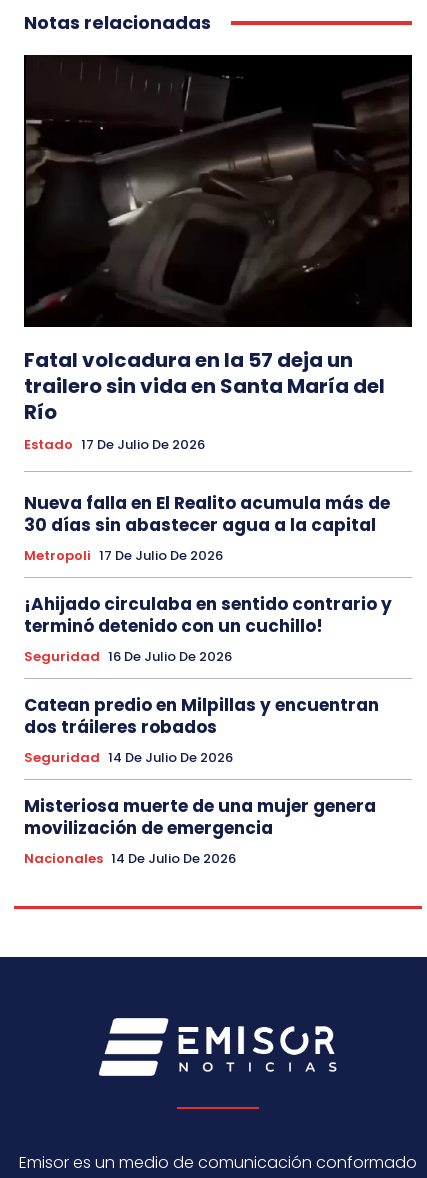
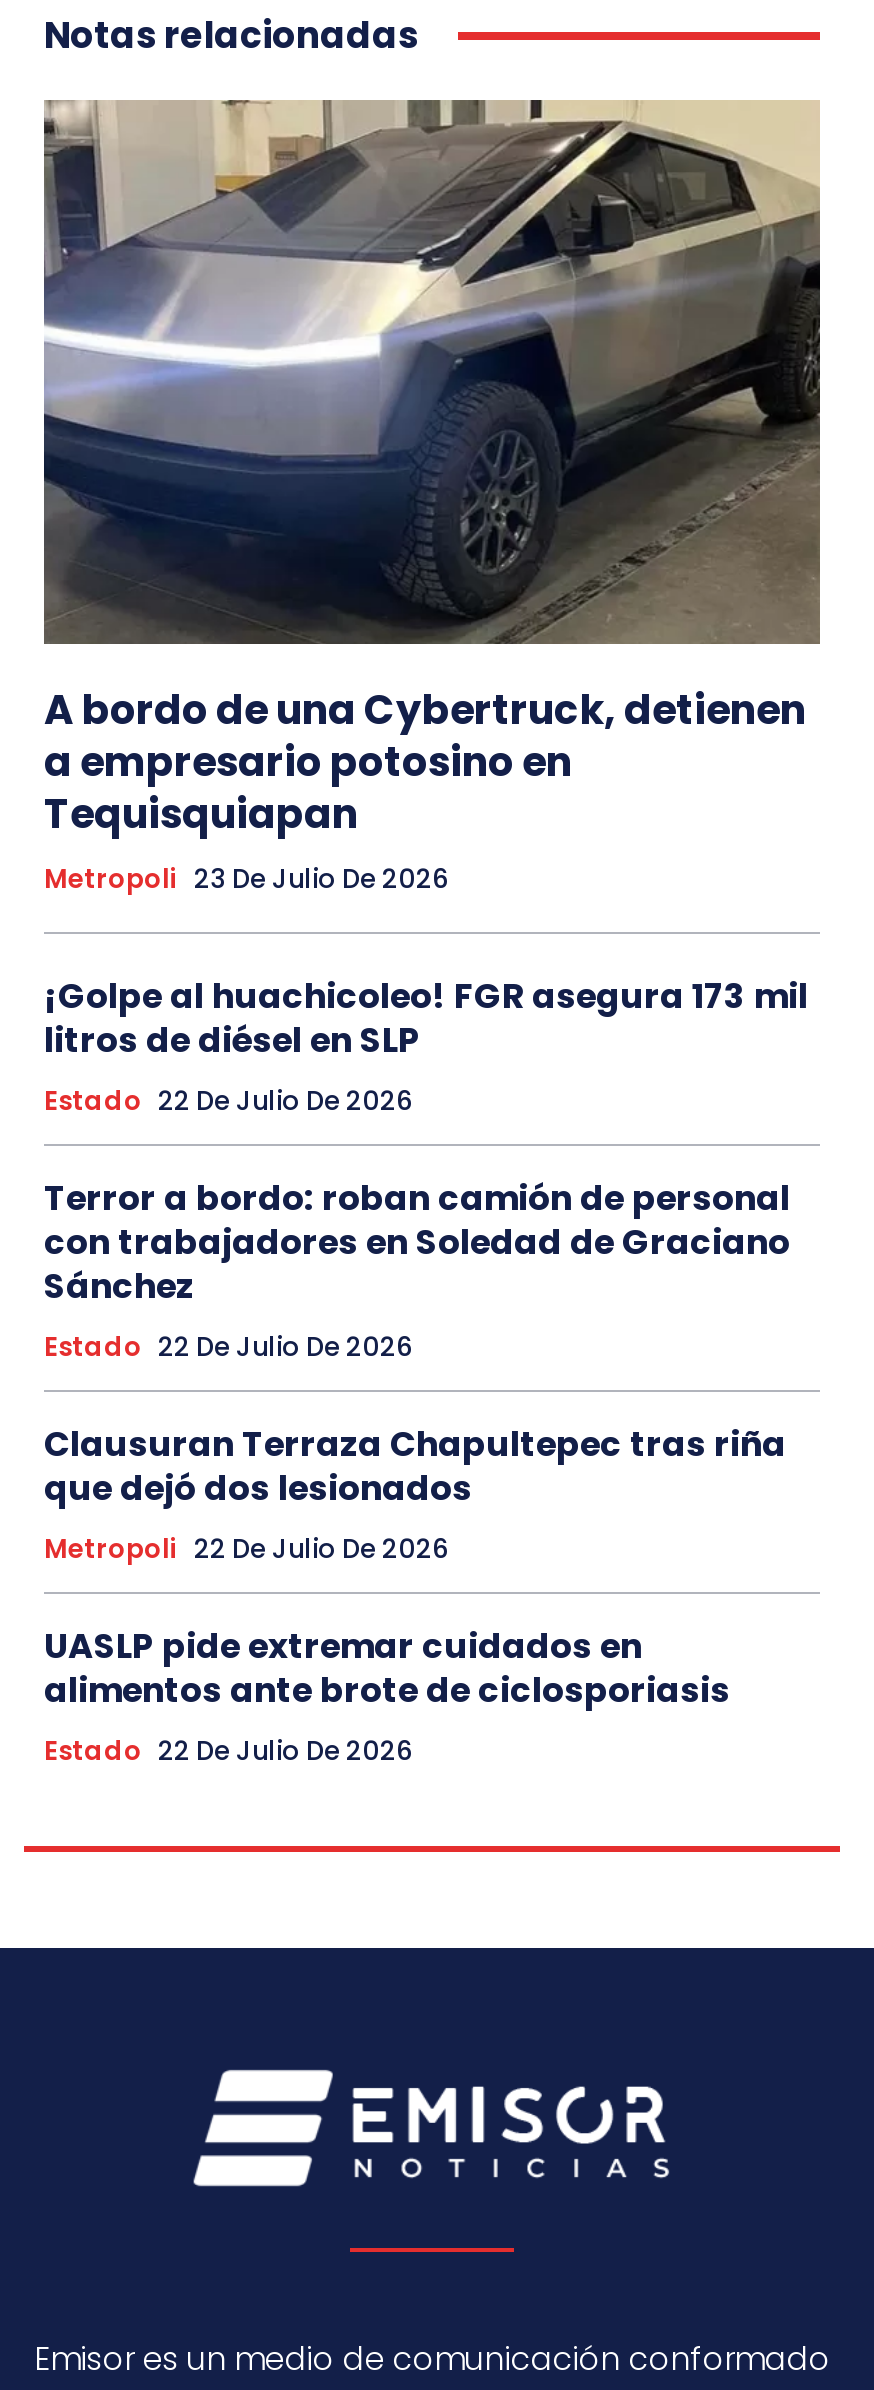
[23,54,413,454] [image] | Fatal volcadura en la 57 deja un | trailero sin vida en Santa María del | Río | Estado 17 De Julio De 2026 -> [42,98,822,897] [image] | A bordo de una Cybertruck, detienen | a empresario potosino en | Tequisquiapan | Metropoli 23 De Julio De 2026
[24,491,390,565] Nueva falla en El Realito acumula más de | 30 días sin abastecer agua a la capital | Metropoli 17 De Julio De 2026 -> [44,971,808,1119] ¡Golpe al huachicoleo! FGR asegura 173 mil | litros de diésel en SLP | Estado 22 De Julio De 2026
[24,592,392,666] ¡Ahijado circulaba en sentido contrario y | terminó detenido con un cuchillo! | Seguridad 16 De Julio De 2026 -> [44,1173,790,1365] Terror a bordo: roban camión de personal | con trabajadores en Soledad de Graciano | Sánchez | Estado 22 De Julio De 2026
[24,693,379,767] Catean predio en Milpillas y encuentran | dos tráileres robados | Seguridad 14 De Julio De 2026 -> [44,1419,786,1567] Clausuran Terraza Chapultepec tras riña | que dejó dos lesionados | Metropoli 22 De Julio De 2026
[24,794,376,868] Misteriosa muerte de una mujer genera | movilización de emergencia | Nacionales 14 De Julio De 2026 -> [44,1621,730,1769] UASLP pide extremar cuidados en | alimentos ante brote de ciclosporiasis | Estado 22 De Julio De 2026

